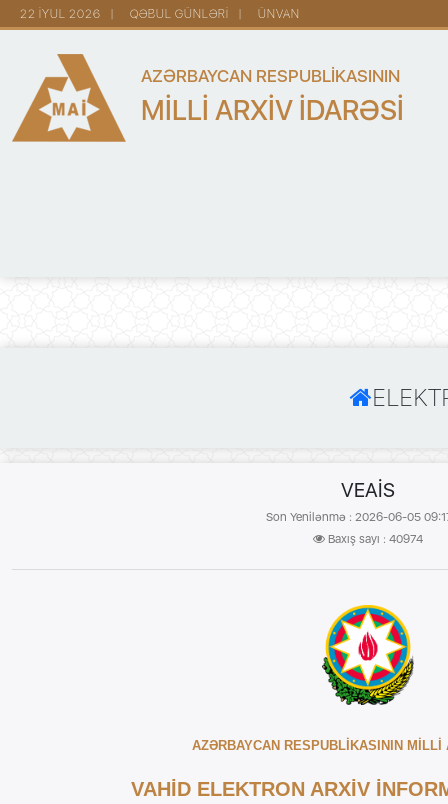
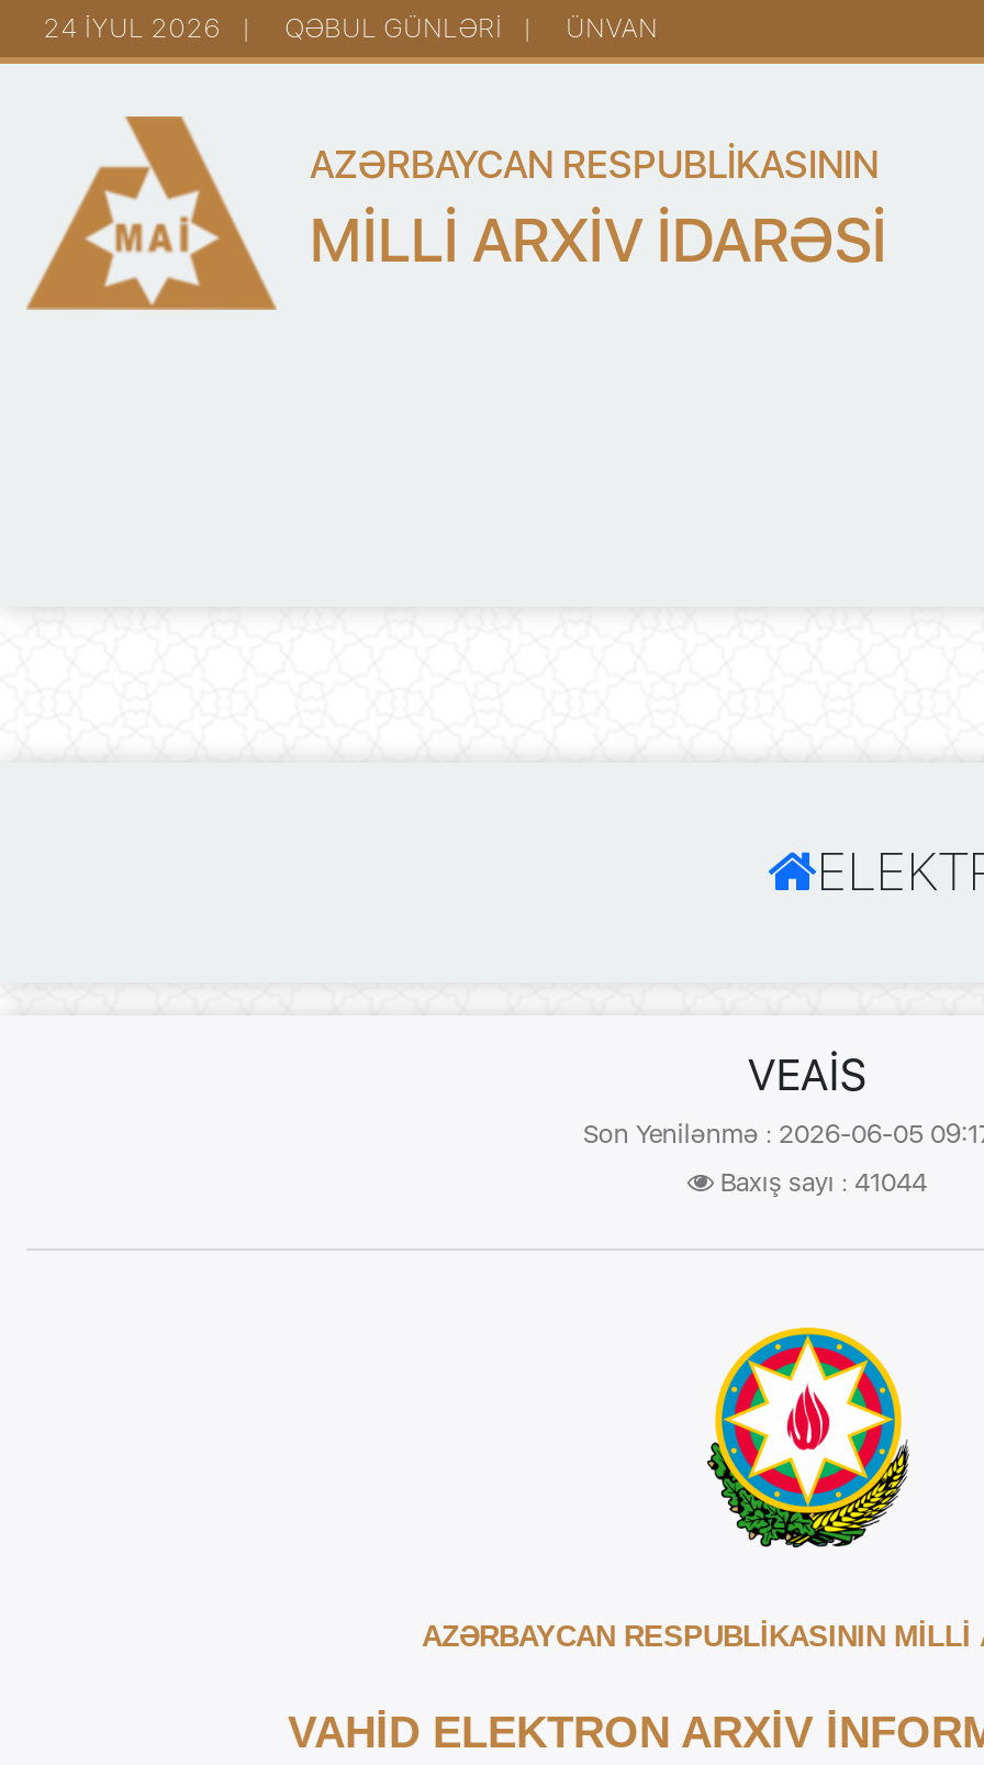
[20,6,101,20] 22 İYUL 2026 -> [44,12,222,43] 24 İYUL 2026
[324,532,422,546] Baxış sayı : 40974 -> [714,1167,927,1198] Baxış sayı : 41044

